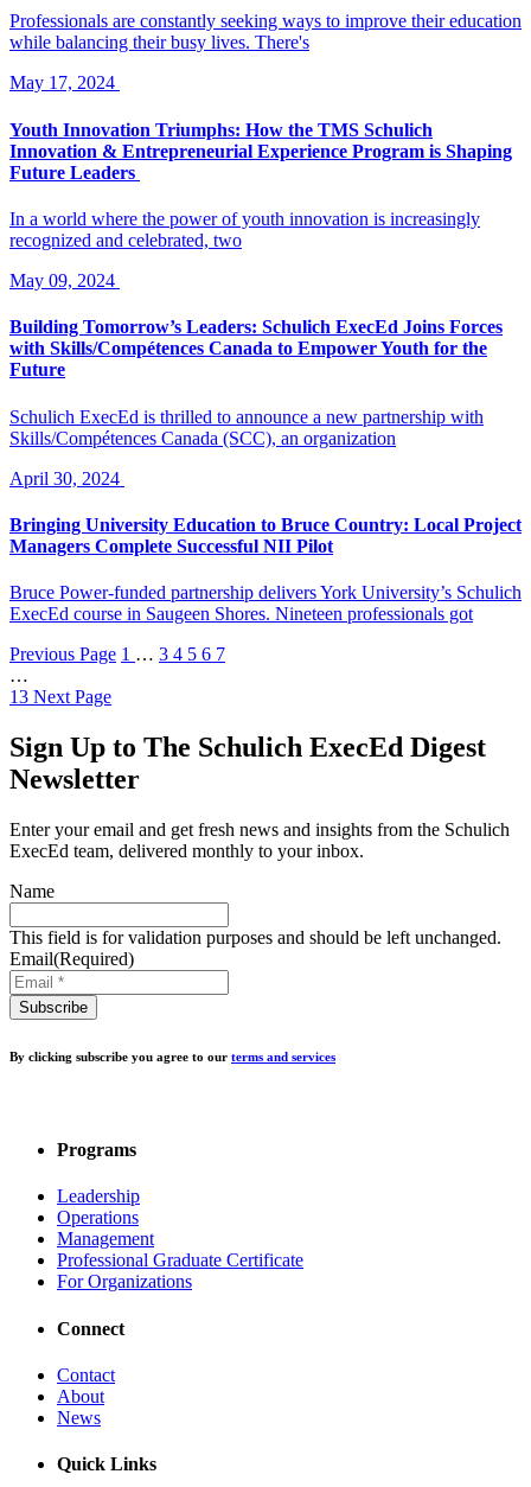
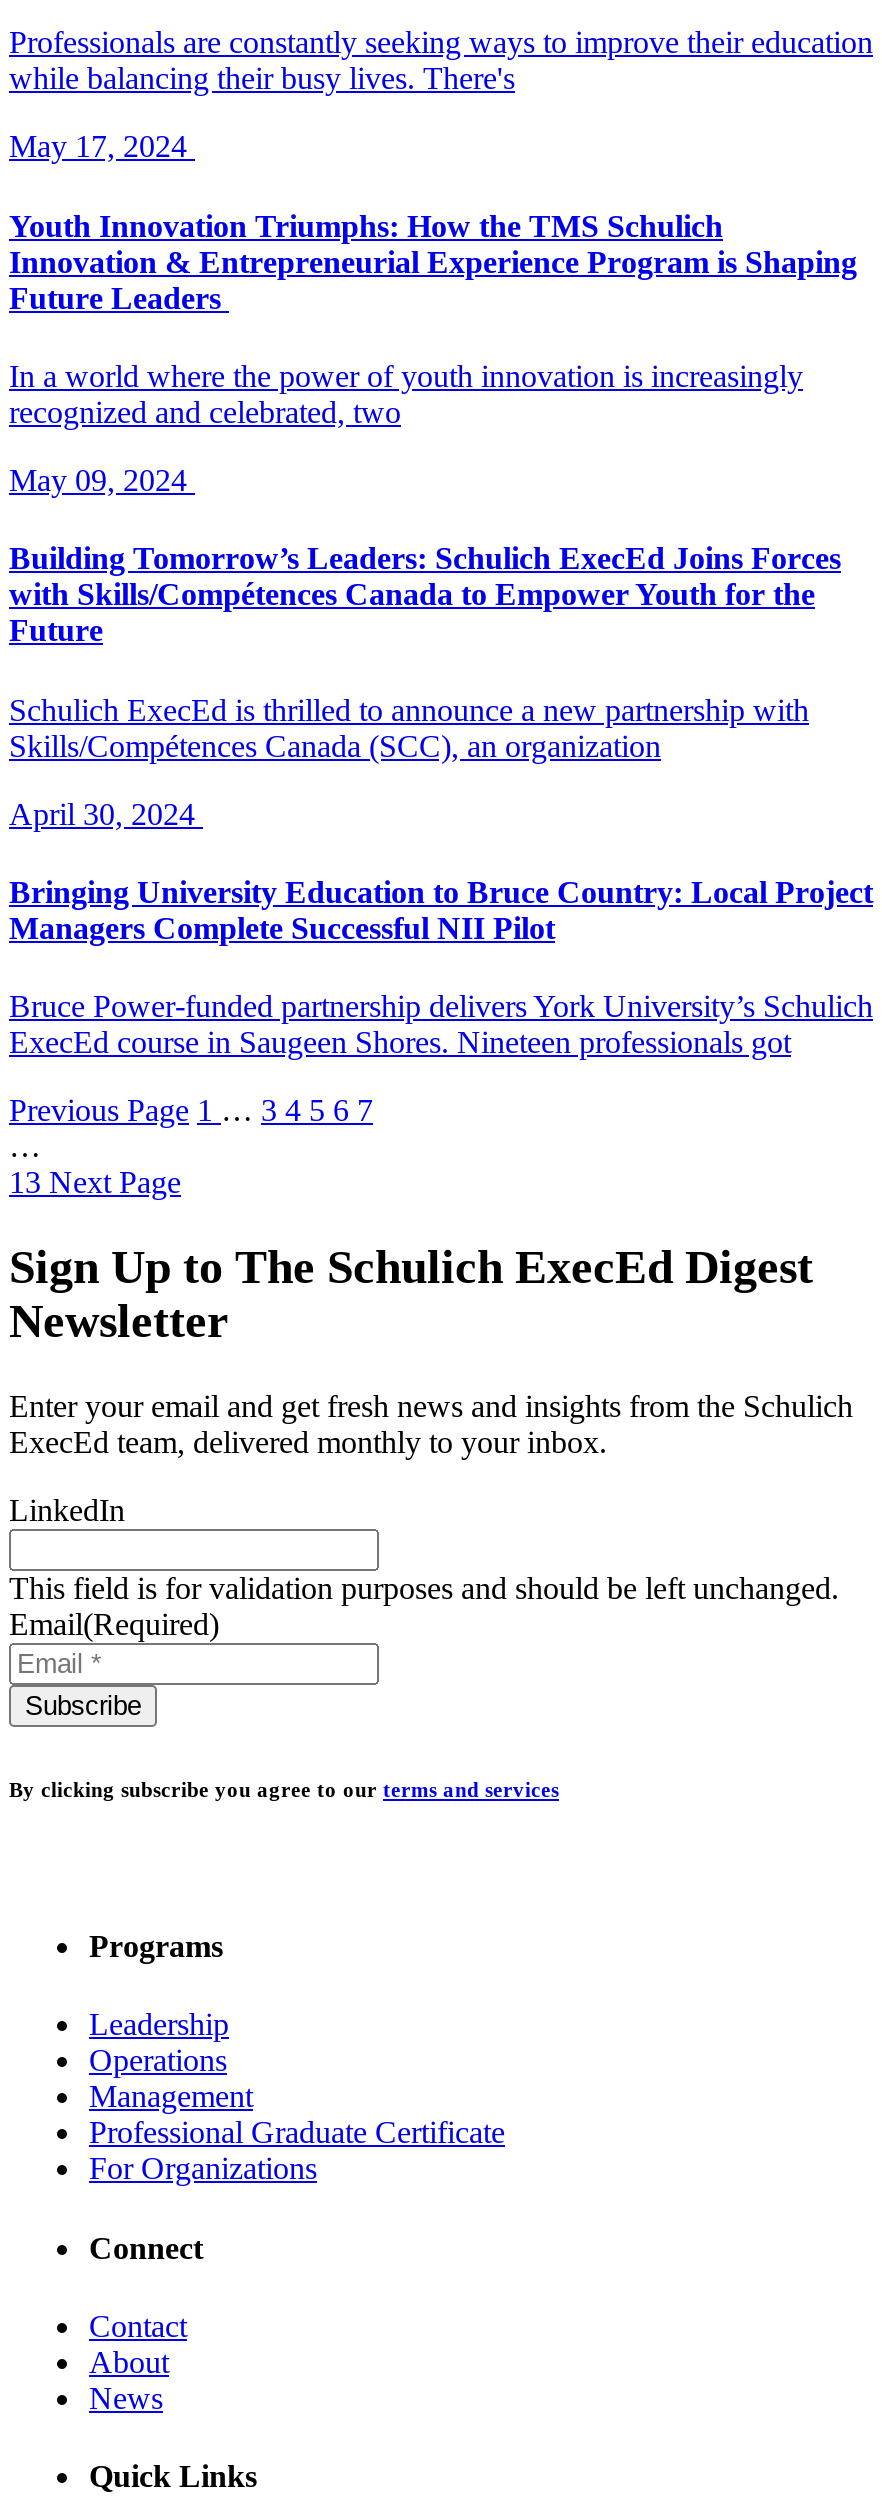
[9,881,55,901] Name -> [9,1493,125,1527] LinkedIn

